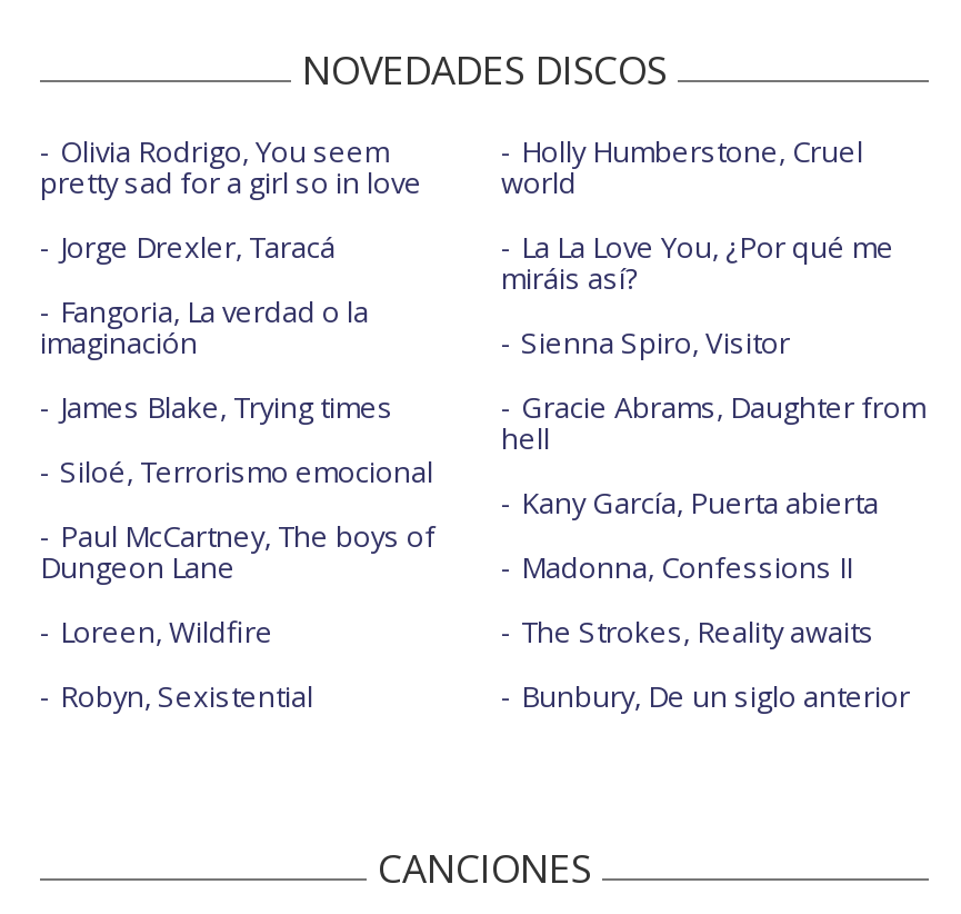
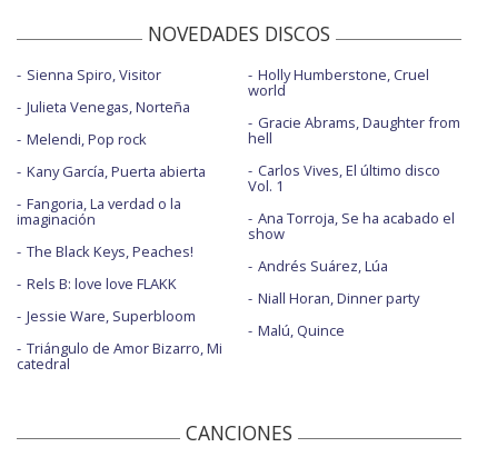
[40,131,422,267] Olivia Rodrigo, You seem | pretty sad for a girl so in love | Jorge Drexler, Taracá -> [27,97,190,149] Julieta Venegas, Norteña | Melendi, Pop rock
[501,227,894,298] La La Love You, ¿Por qué me | miráis así? -> none
moved [60,291,369,331] -> [27,193,181,213]: Fangoria, La verdad o la
moved [40,322,198,362] -> [17,209,96,229]: imaginación
moved [521,322,790,362] -> [27,64,161,84]: Sienna Spiro, Visitor
[40,387,436,716] James Blake, Trying times | Siloé, Terrorismo emocional | Paul McCartney, The boys of | Dungeon Lane | Loreen, Wildfire | Robyn, Sexistential -> [17,241,222,373] The Black Keys, Peaches! | Rels B: love love FLAKK | Jessie Ware, Superbloom | Triángulo de Amor Bizarro, Mi | catedral
moved [501,387,925,458] -> [247,112,460,148]: Gracie Abrams, Daughter from | hell
moved [521,482,879,522] -> [27,161,206,181]: Kany García, Puerta abierta
[521,547,910,716] Madonna, Confessions II | The Strokes, Reality awaits | Bunbury, De un siglo anterior -> [247,160,454,340] Carlos Vives, El último disco | Vol. 1 | Ana Torroja, Se ha acabado el | show | Andrés Suárez, Lúa | Niall Horan, Dinner party | Malú, Quince

